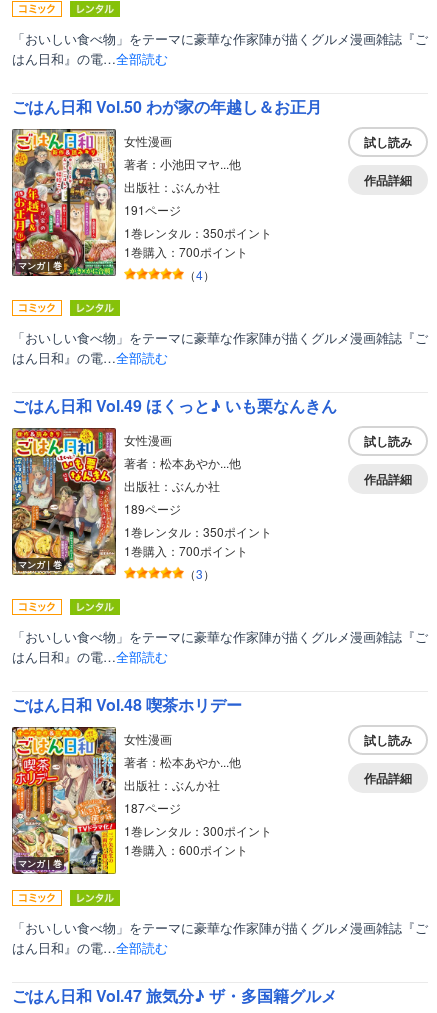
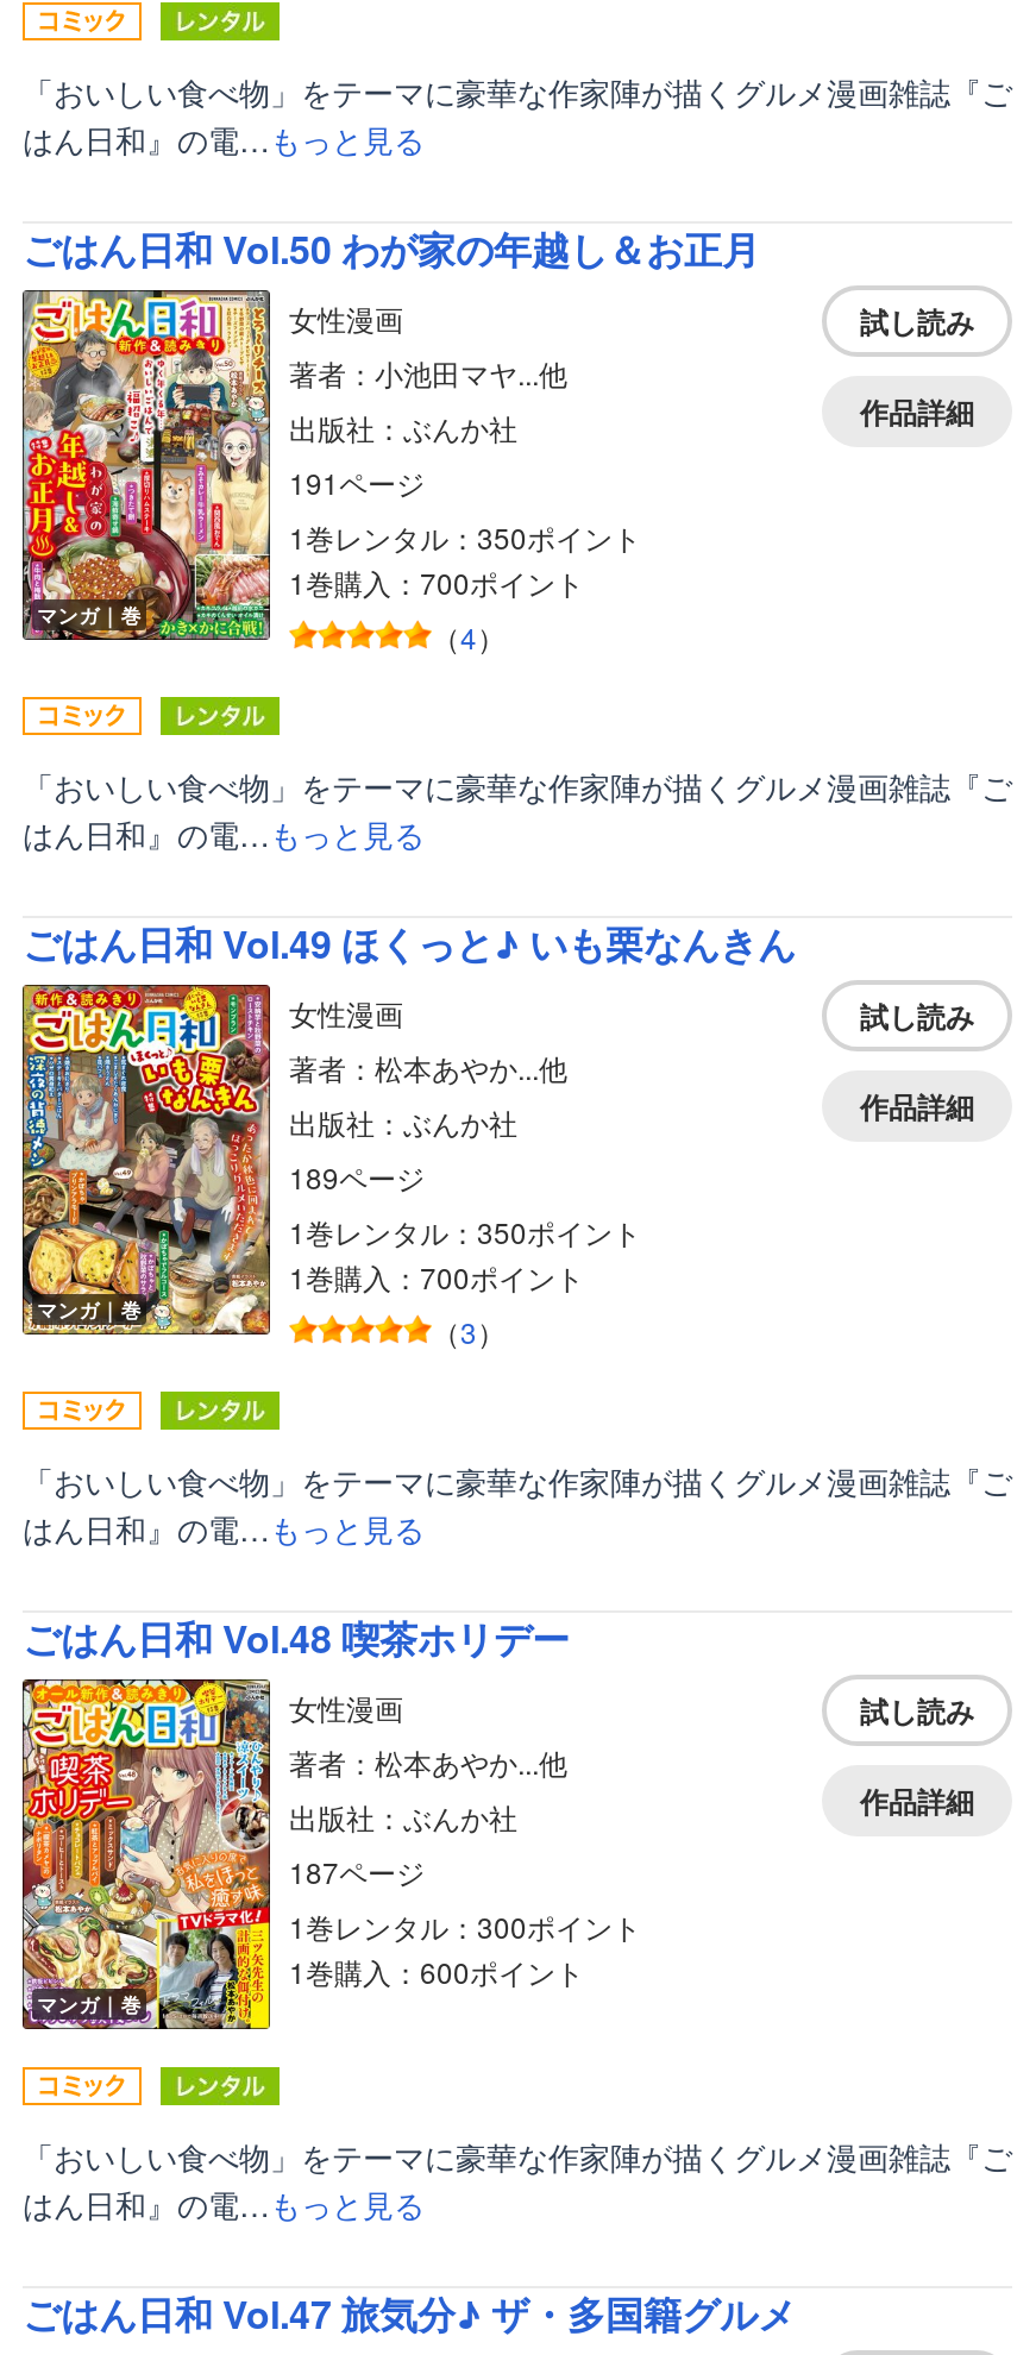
[12,49,168,68] はん日和』の電…全部読む -> [23,116,425,161] はん日和』の電…もっと見る
[12,348,168,367] はん日和』の電…全部読む -> [23,810,425,856] はん日和』の電…もっと見る
[12,647,168,666] はん日和』の電…全部読む -> [23,1505,425,1550] はん日和』の電…もっと見る
[12,938,168,957] はん日和』の電…全部読む -> [23,2182,425,2227] はん日和』の電…もっと見る

